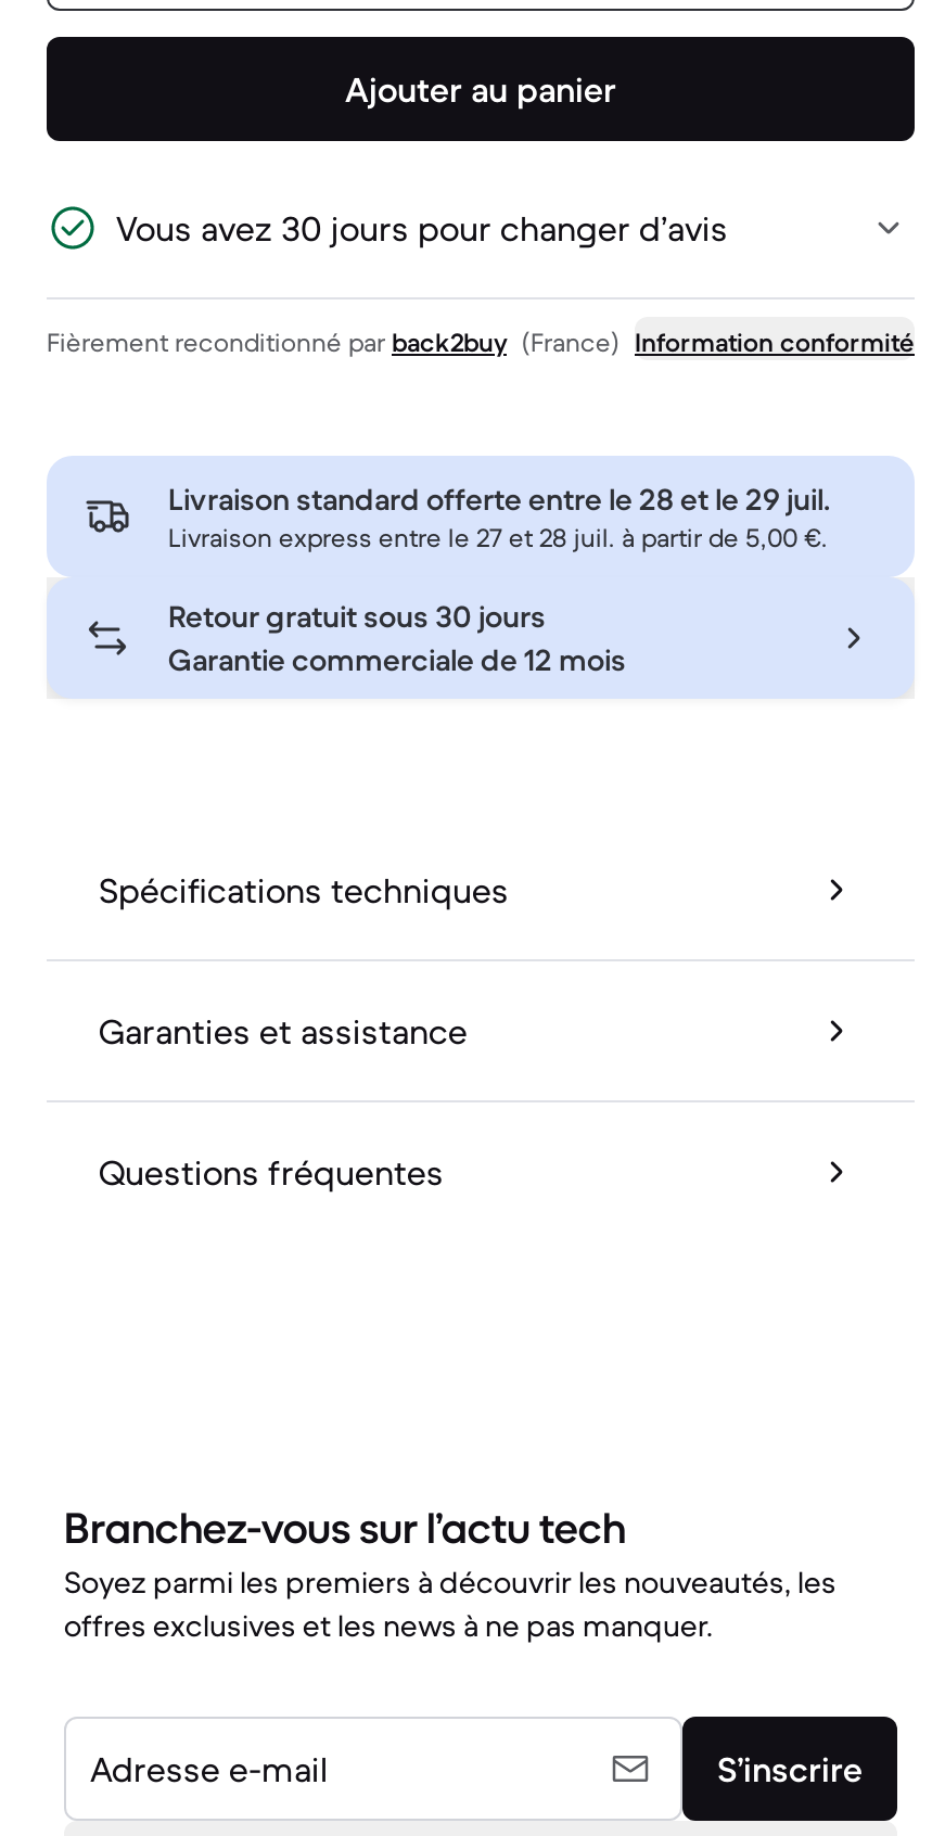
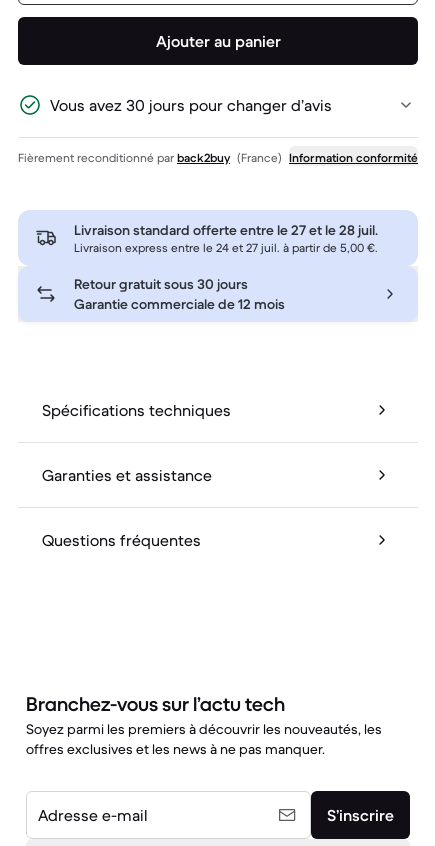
[168,480,830,520] Livraison standard offerte entre le 28 et le 29 juil. -> [74,221,378,239] Livraison standard offerte entre le 27 et le 28 juil.
[168,522,828,554] Livraison express entre le 27 et 28 juil. à partir de 5,00 €. -> [74,240,378,255] Livraison express entre le 24 et 27 juil. à partir de 5,00 €.

